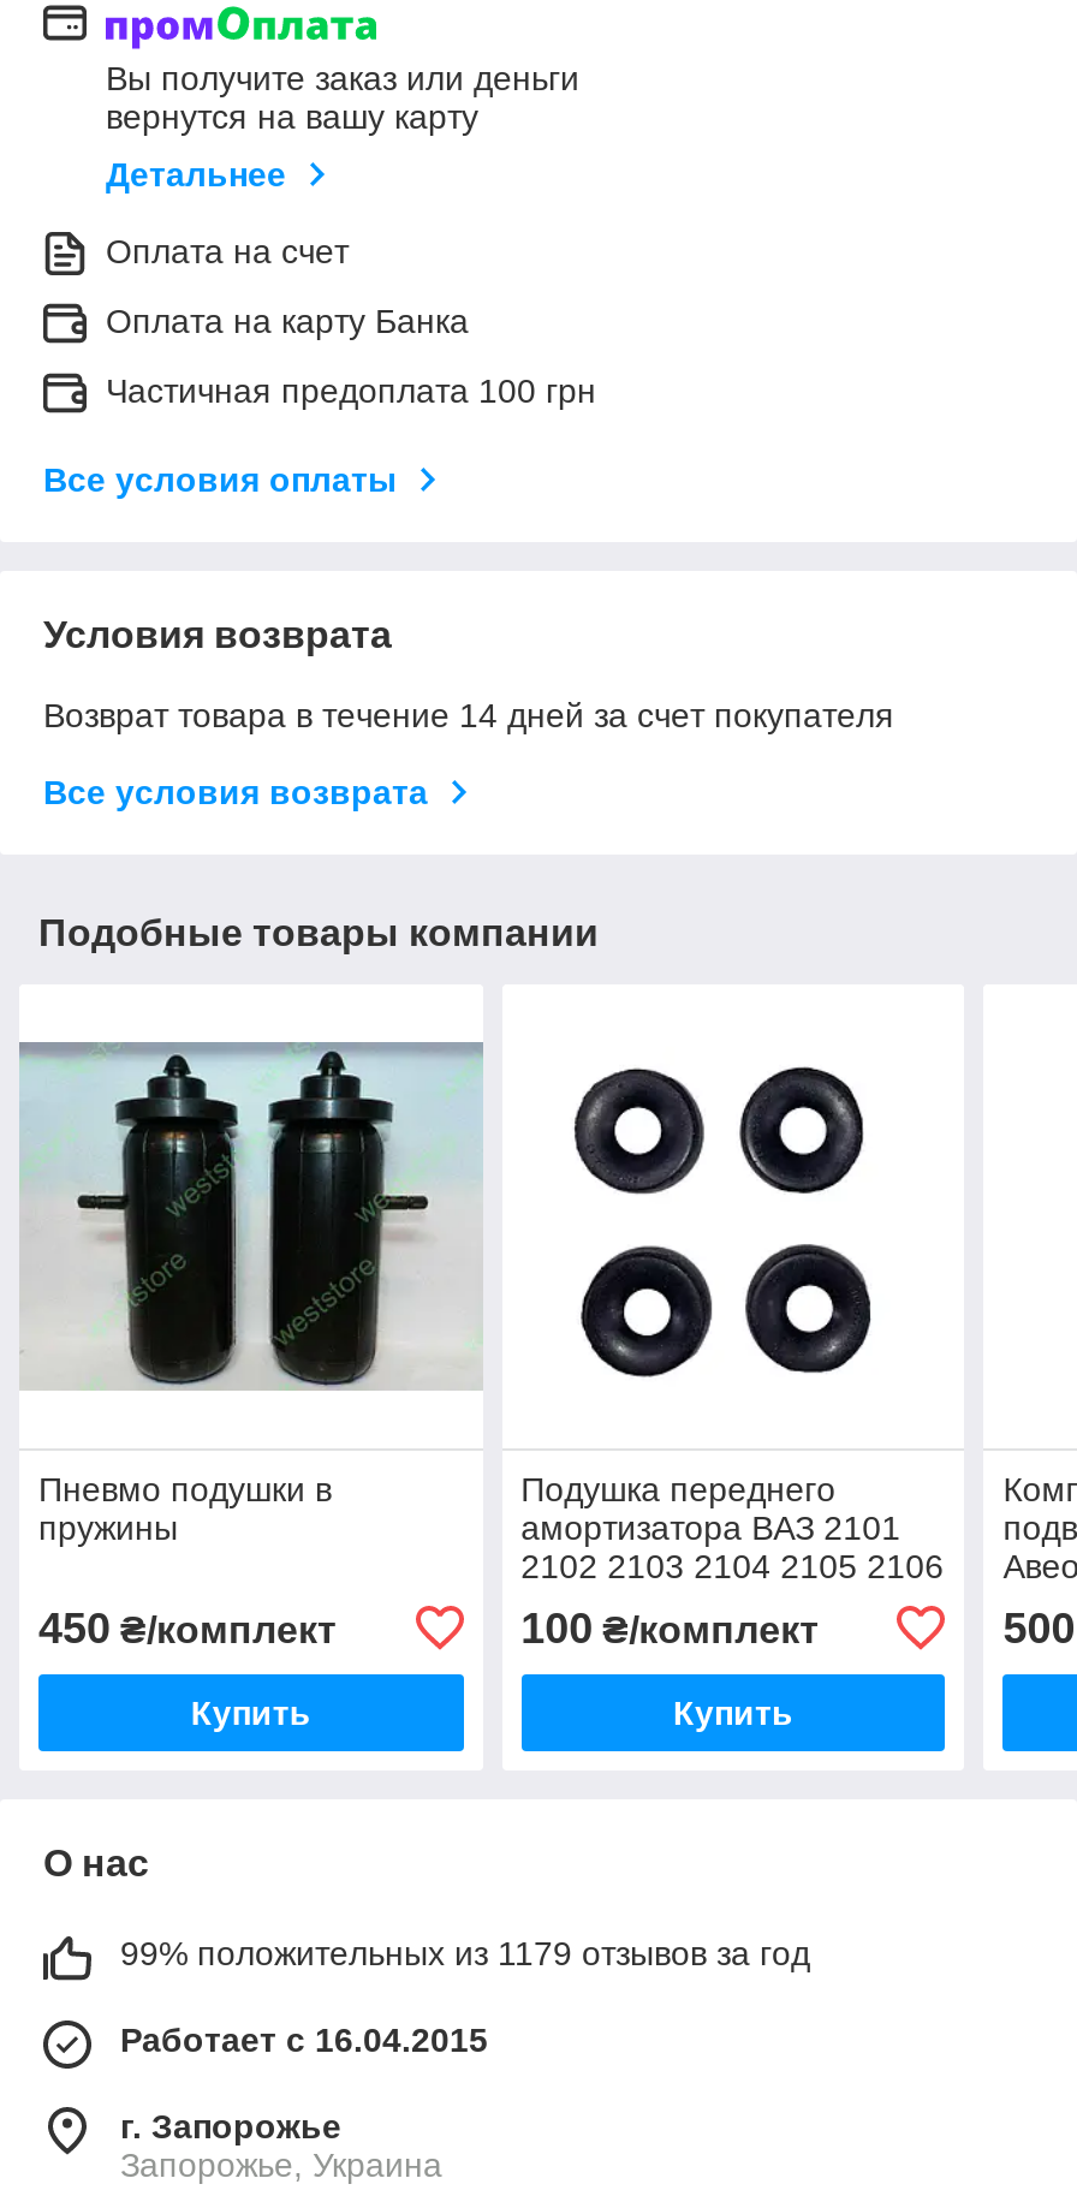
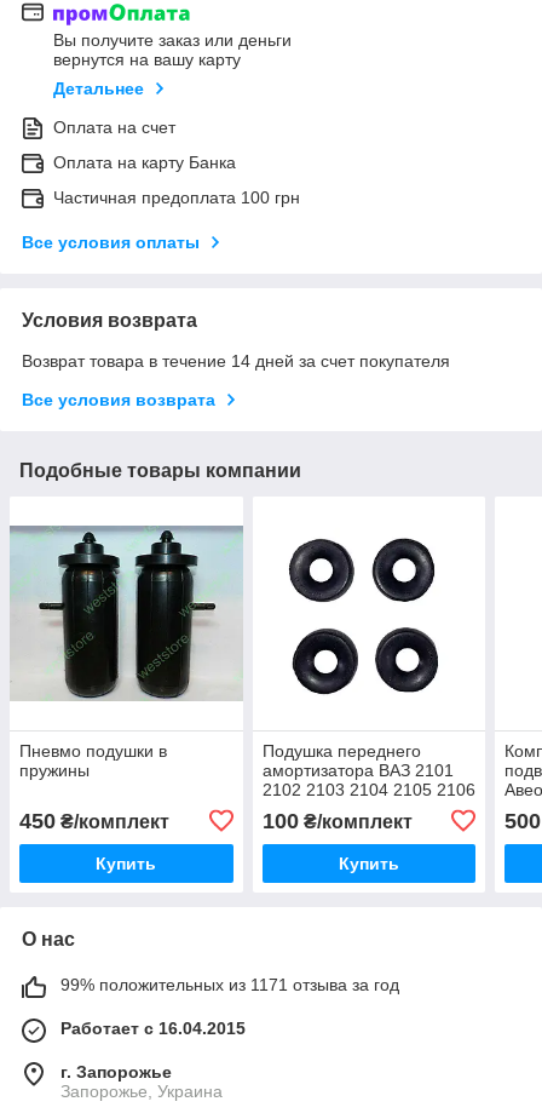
[120,1933,810,1972] 99% положительных из 1179 отзывов за год -> [60,975,399,994] 99% положительных из 1171 отзыва за год

